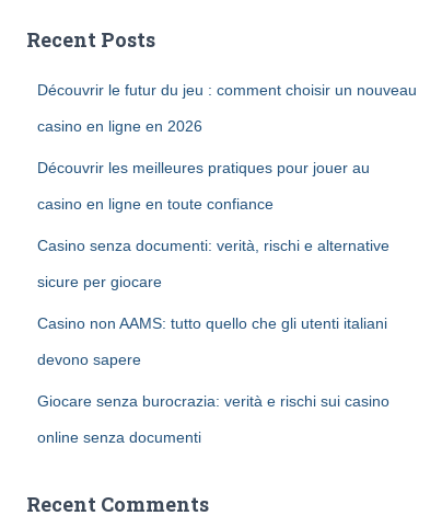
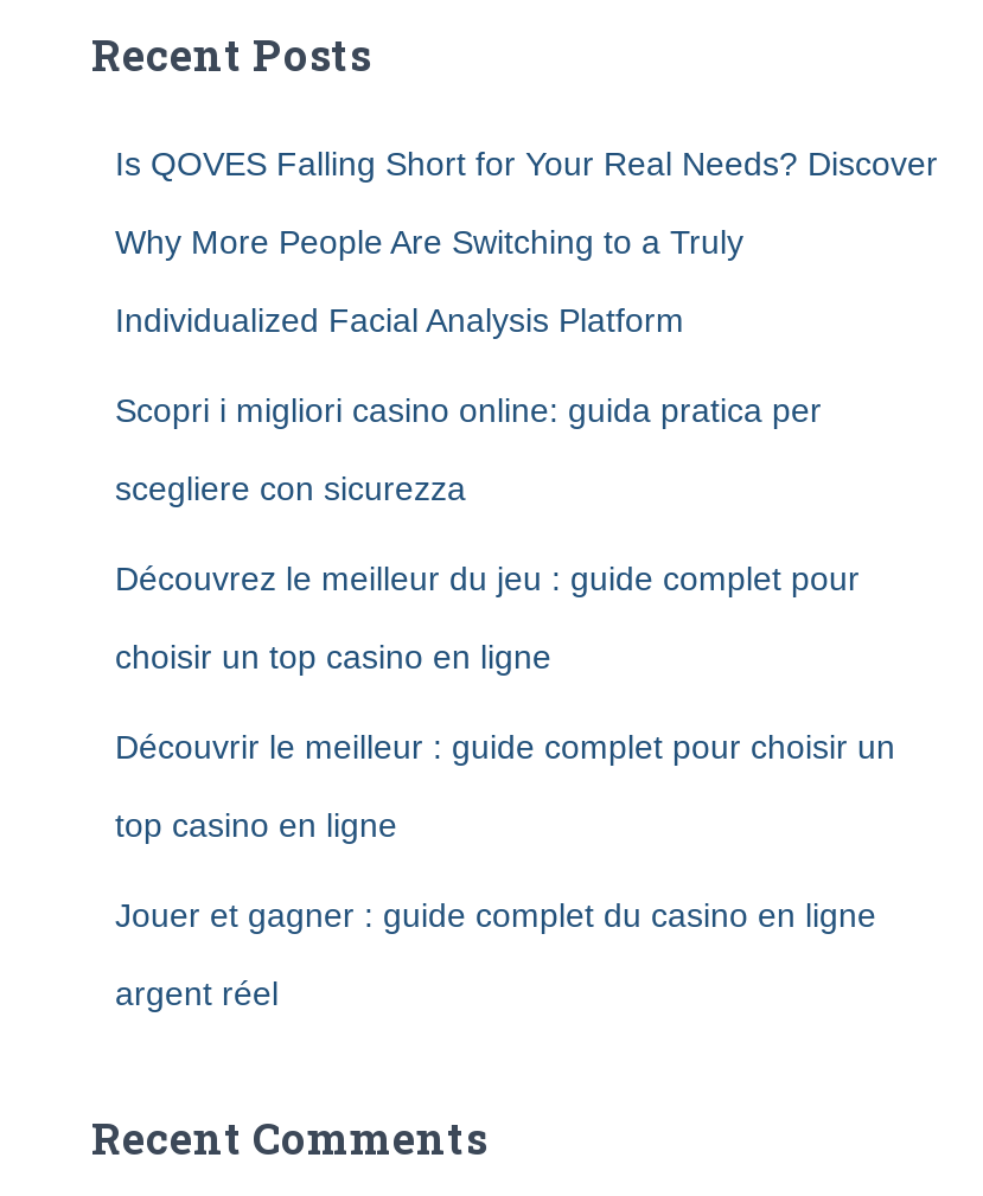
[37,81,417,446] Découvrir le futur du jeu : comment choisir un nouveau | casino en ligne en 2026 | Découvrir les meilleures pratiques pour jouer au | casino en ligne en toute confiance | Casino senza documenti: verità, rischi e alternative | sicure per giocare | Casino non AAMS: tutto quello che gli utenti italiani | devono sapere | Giocare senza burocrazia: verità e rischi sui casino | online senza documenti -> [115,145,938,1012] Is QOVES Falling Short for Your Real Needs? Discover | Why More People Are Switching to a Truly | Individualized Facial Analysis Platform | Scopri i migliori casino online: guida pratica per | scegliere con sicurezza | Découvrez le meilleur du jeu : guide complet pour | choisir un top casino en ligne | Découvrir le meilleur : guide complet pour choisir un | top casino en ligne | Jouer et gagner : guide complet du casino en ligne | argent réel

